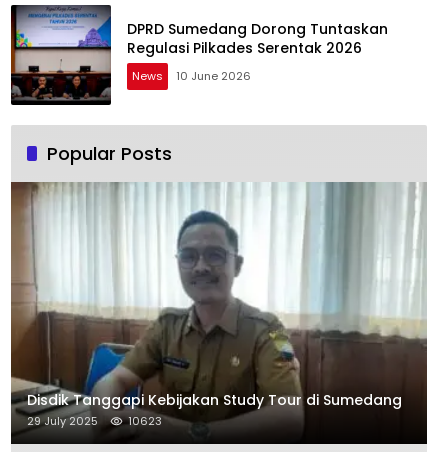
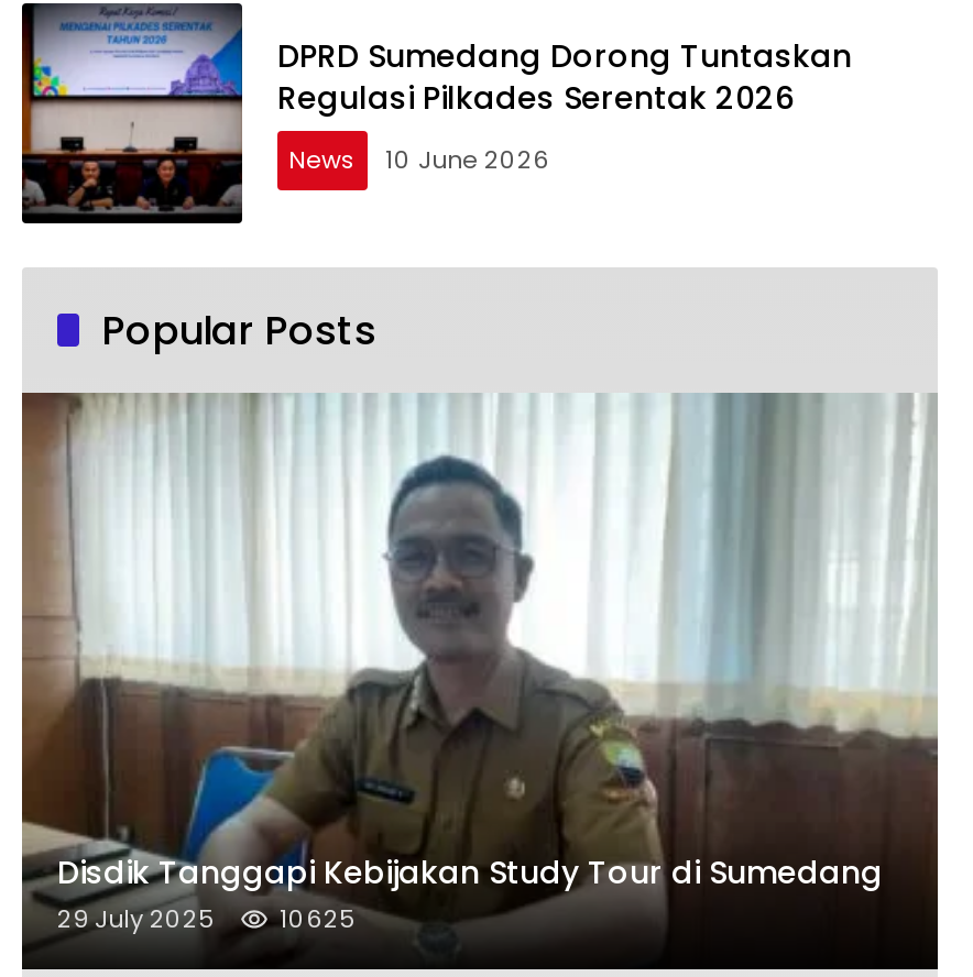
[27,413,162,429] 29 July 2025 10623 -> [57,900,354,935] 29 July 2025 10625

